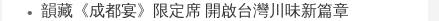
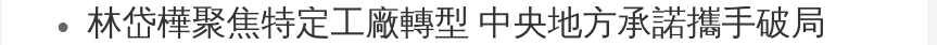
[41,2,349,19] 韻藏《成都宴》限定席 開啟台灣川味新篇章 -> [87,3,826,40] 林岱樺聚焦特定工廠轉型 中央地方承諾攜手破局

